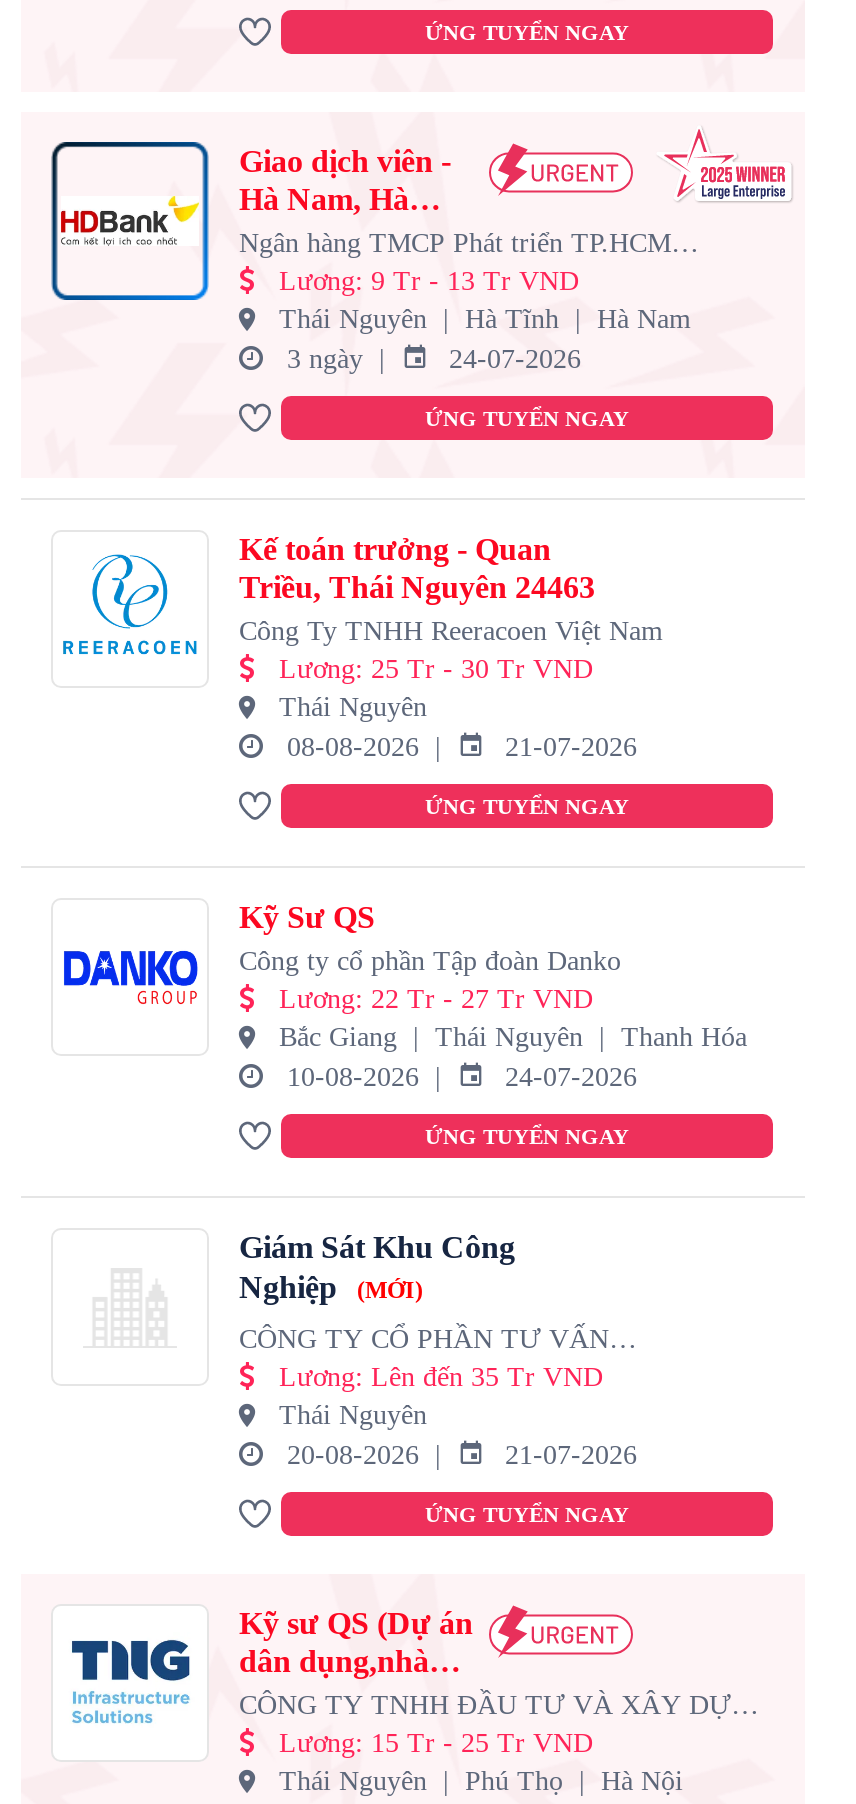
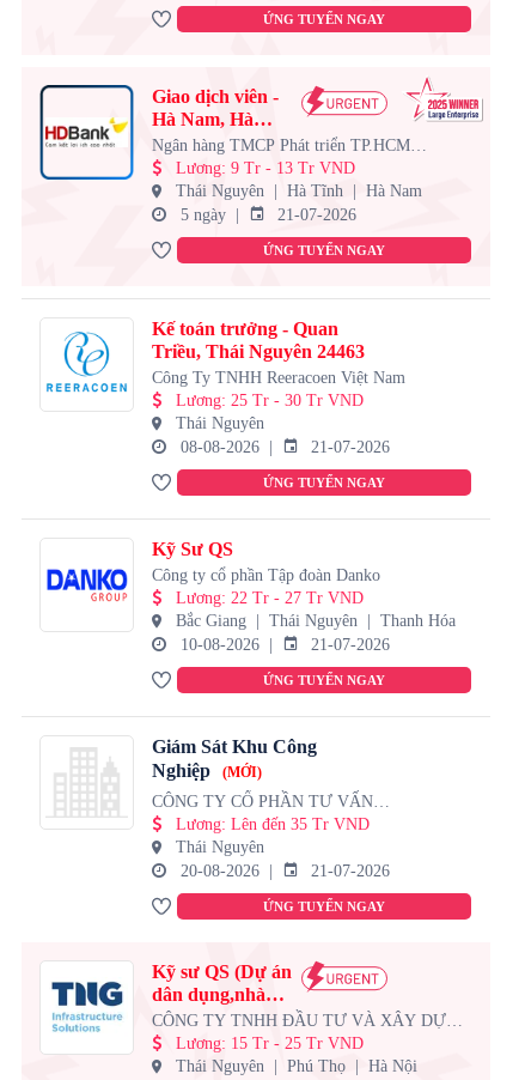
[287,344,363,374] 3 ngày -> [181,206,226,224] 5 ngày
[449,344,581,374] 24-07-2026 -> [277,206,356,224] 21-07-2026
[505,1062,637,1092] 24-07-2026 -> [311,636,390,654] 21-07-2026

